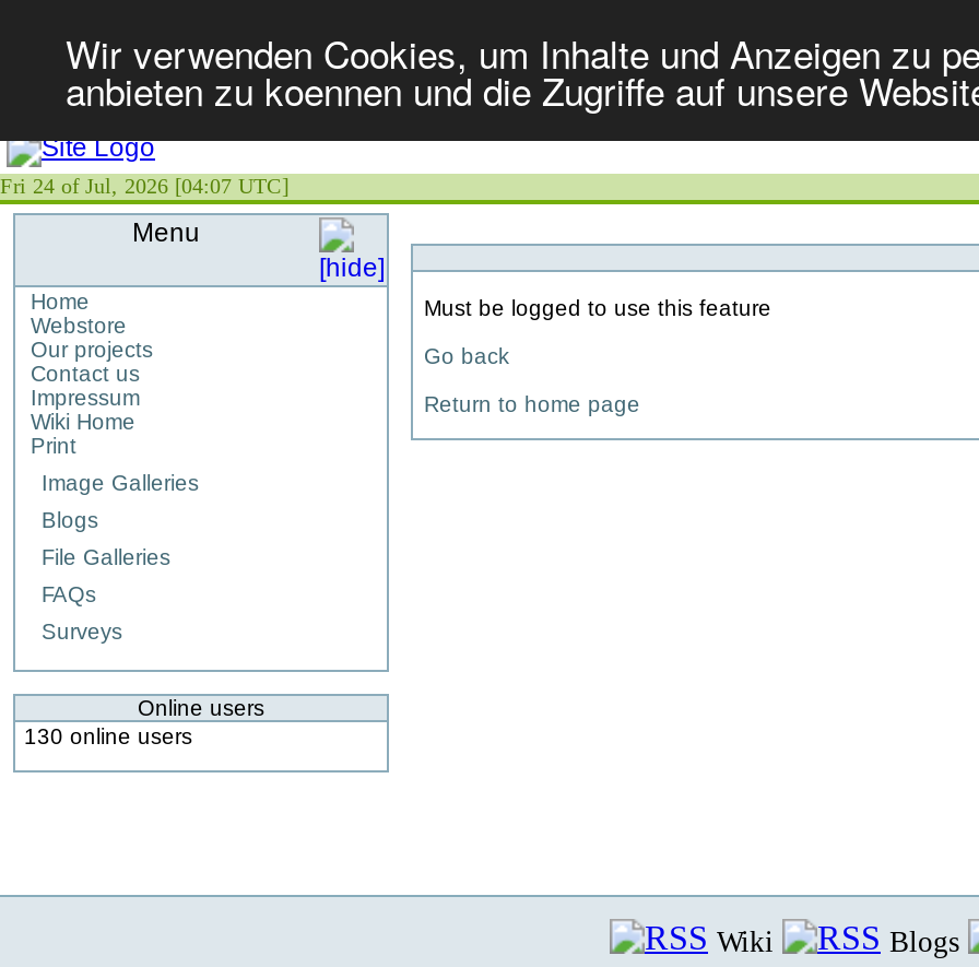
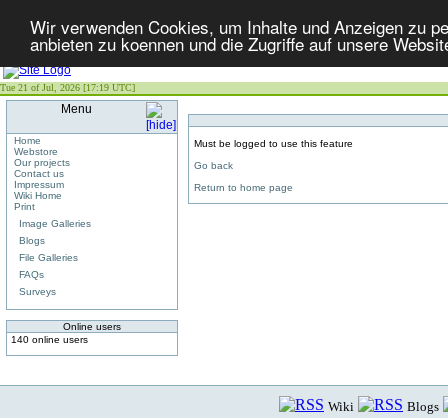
[0,174,288,198] Fri 24 of Jul, 2026 [04:07 UTC] -> [0,82,135,93] Tue 21 of Jul, 2026 [17:19 UTC]
[24,724,192,748] 130 online users -> [11,334,88,345] 140 online users

